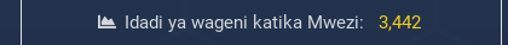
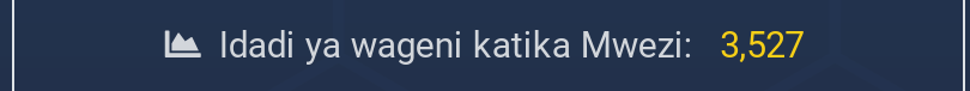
[120,12,420,33] Idadi ya wageni katika Mwezi: 3,442 -> [209,23,804,67] Idadi ya wageni katika Mwezi: 3,527

